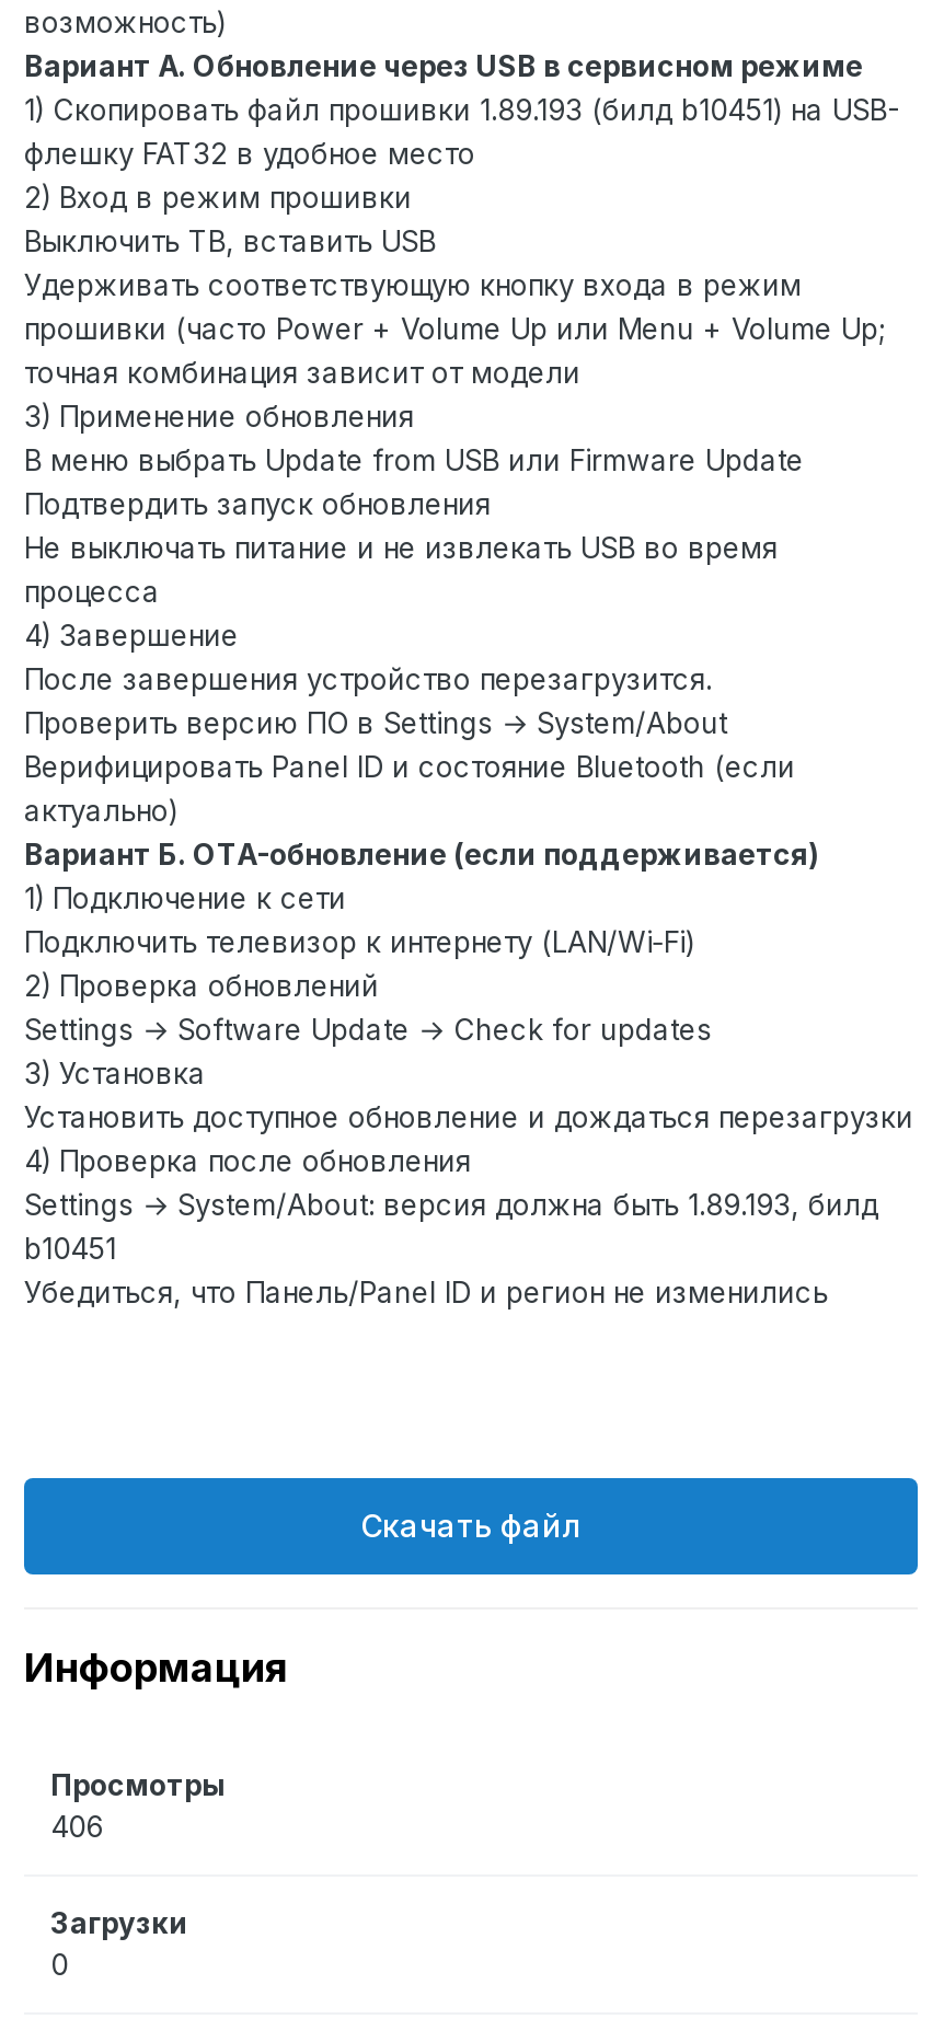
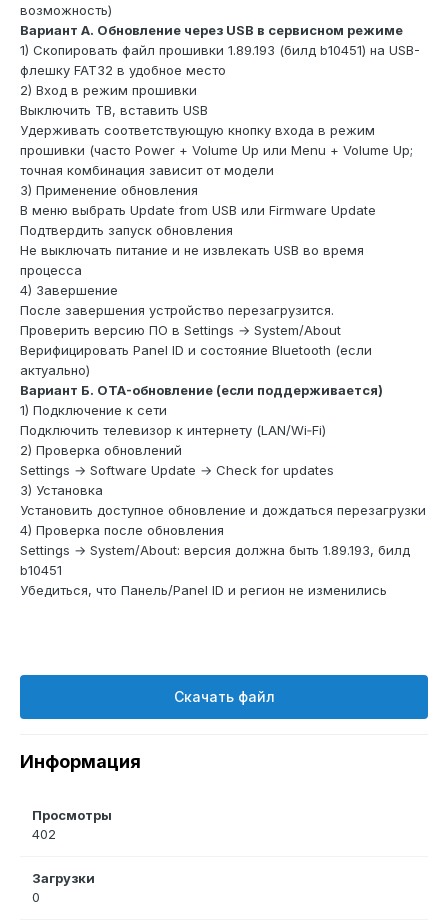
[50,1809,103,1844] 406 -> [32,826,56,842] 402

